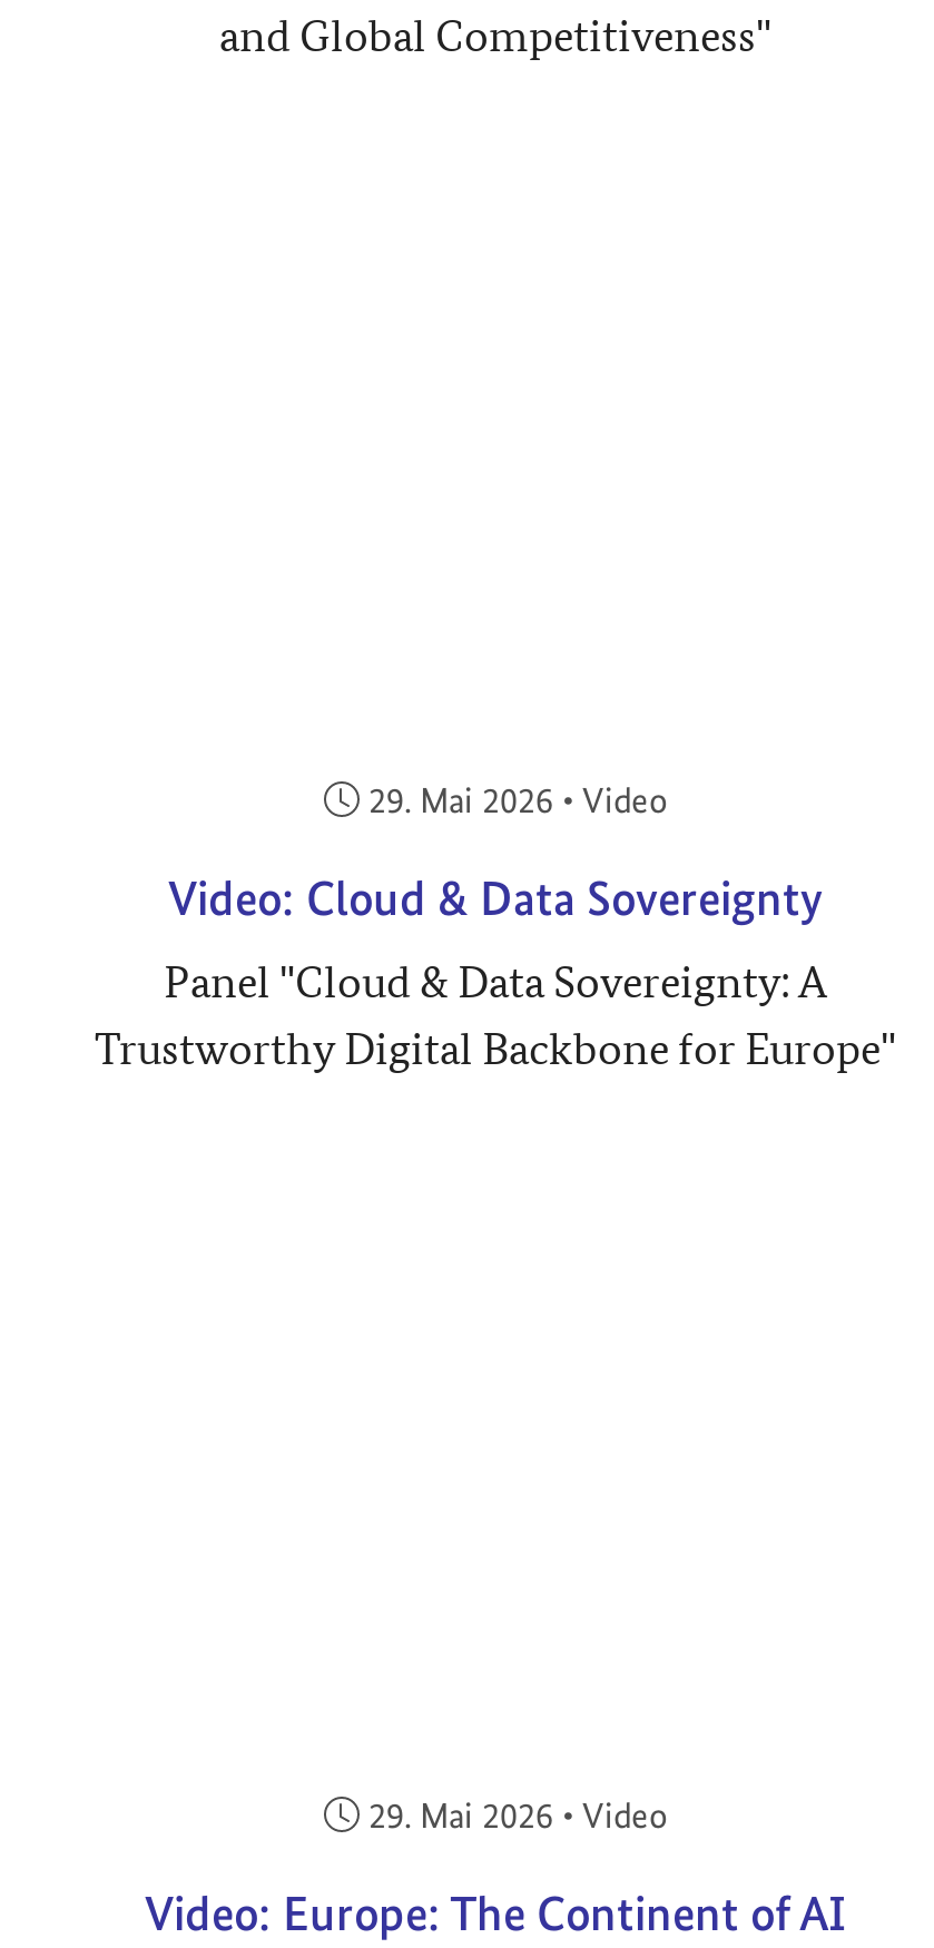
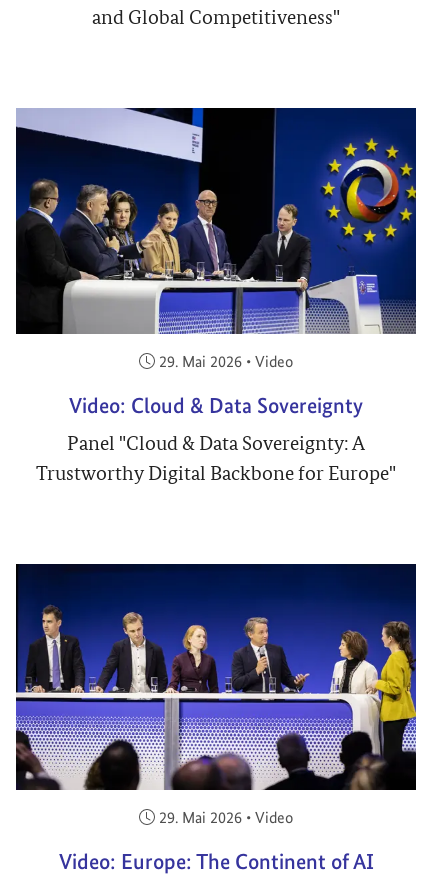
none -> [15,107,417,335] [image]
none -> [15,563,417,791] [image]

